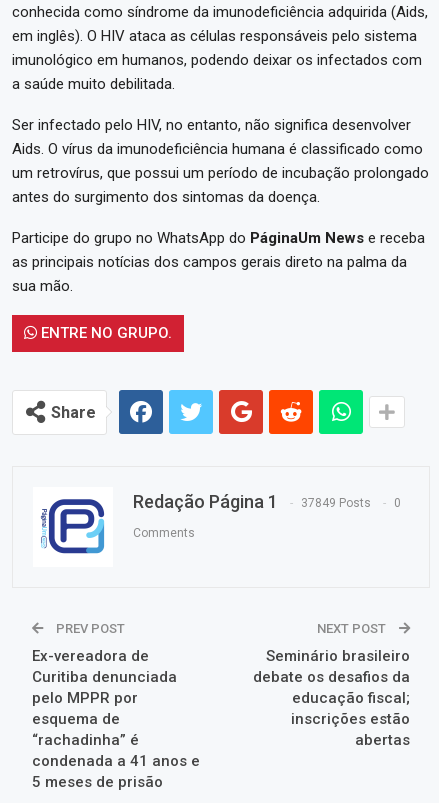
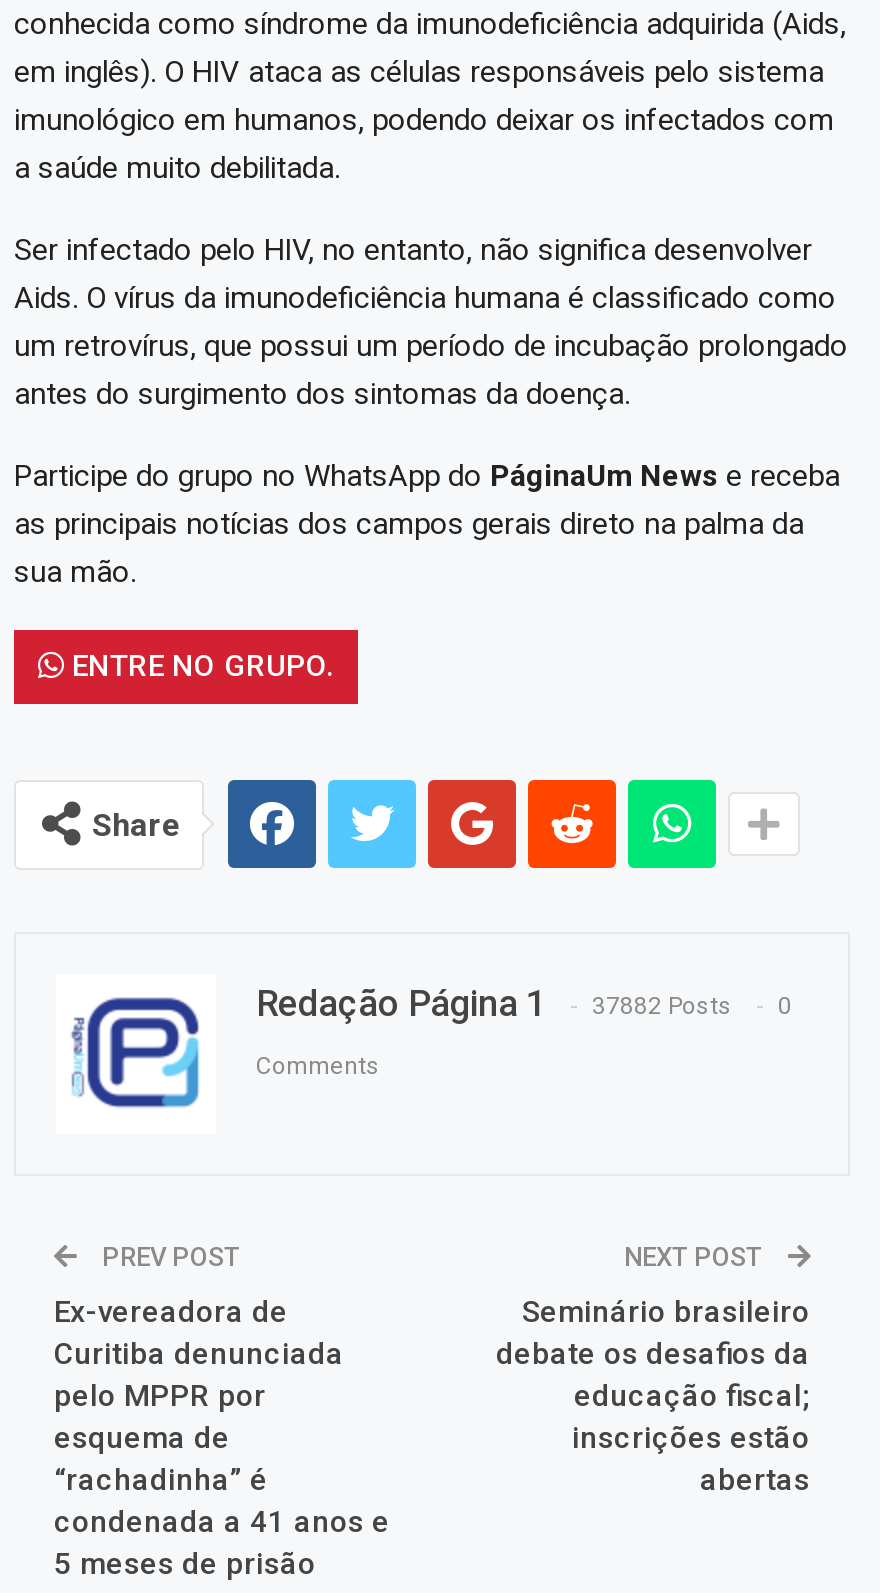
[133,491,401,512] Redação Página 1 37849 Posts 0 -> [256,982,792,1024] Redação Página 1 37882 Posts 0

